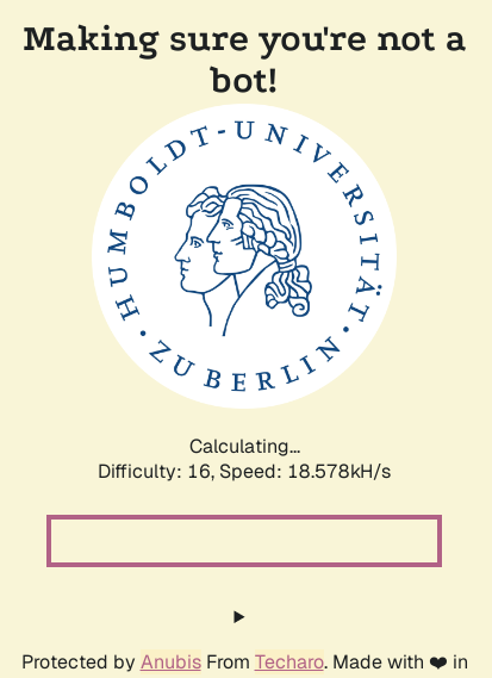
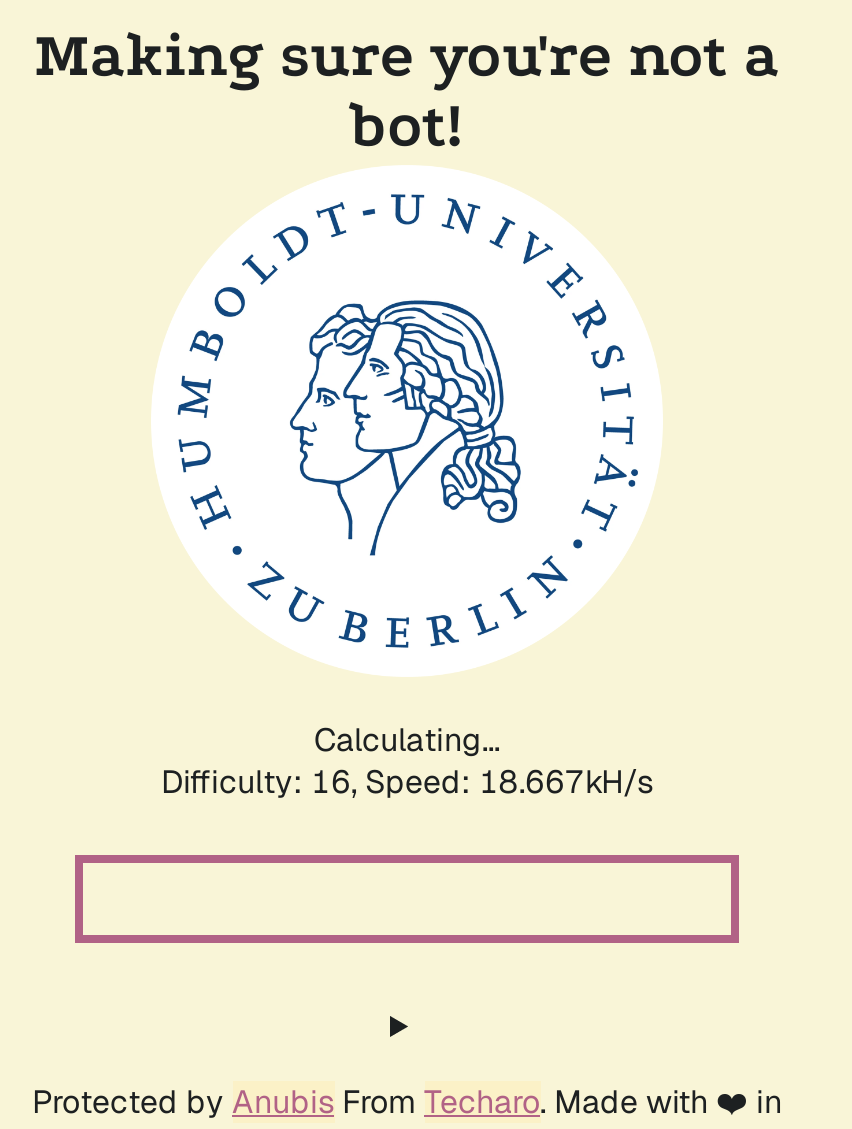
[98,459,391,484] Difficulty: 16, Speed: 18.578kH/s -> [161,761,653,803] Difficulty: 16, Speed: 18.667kH/s

